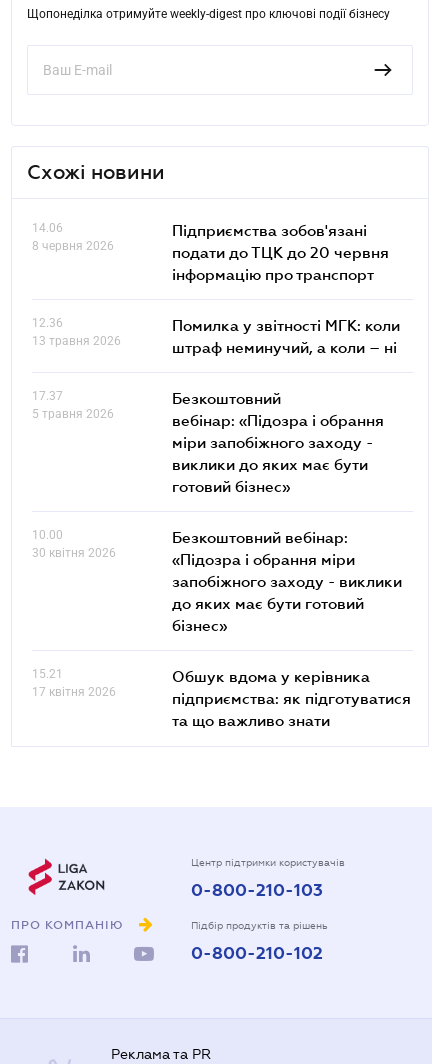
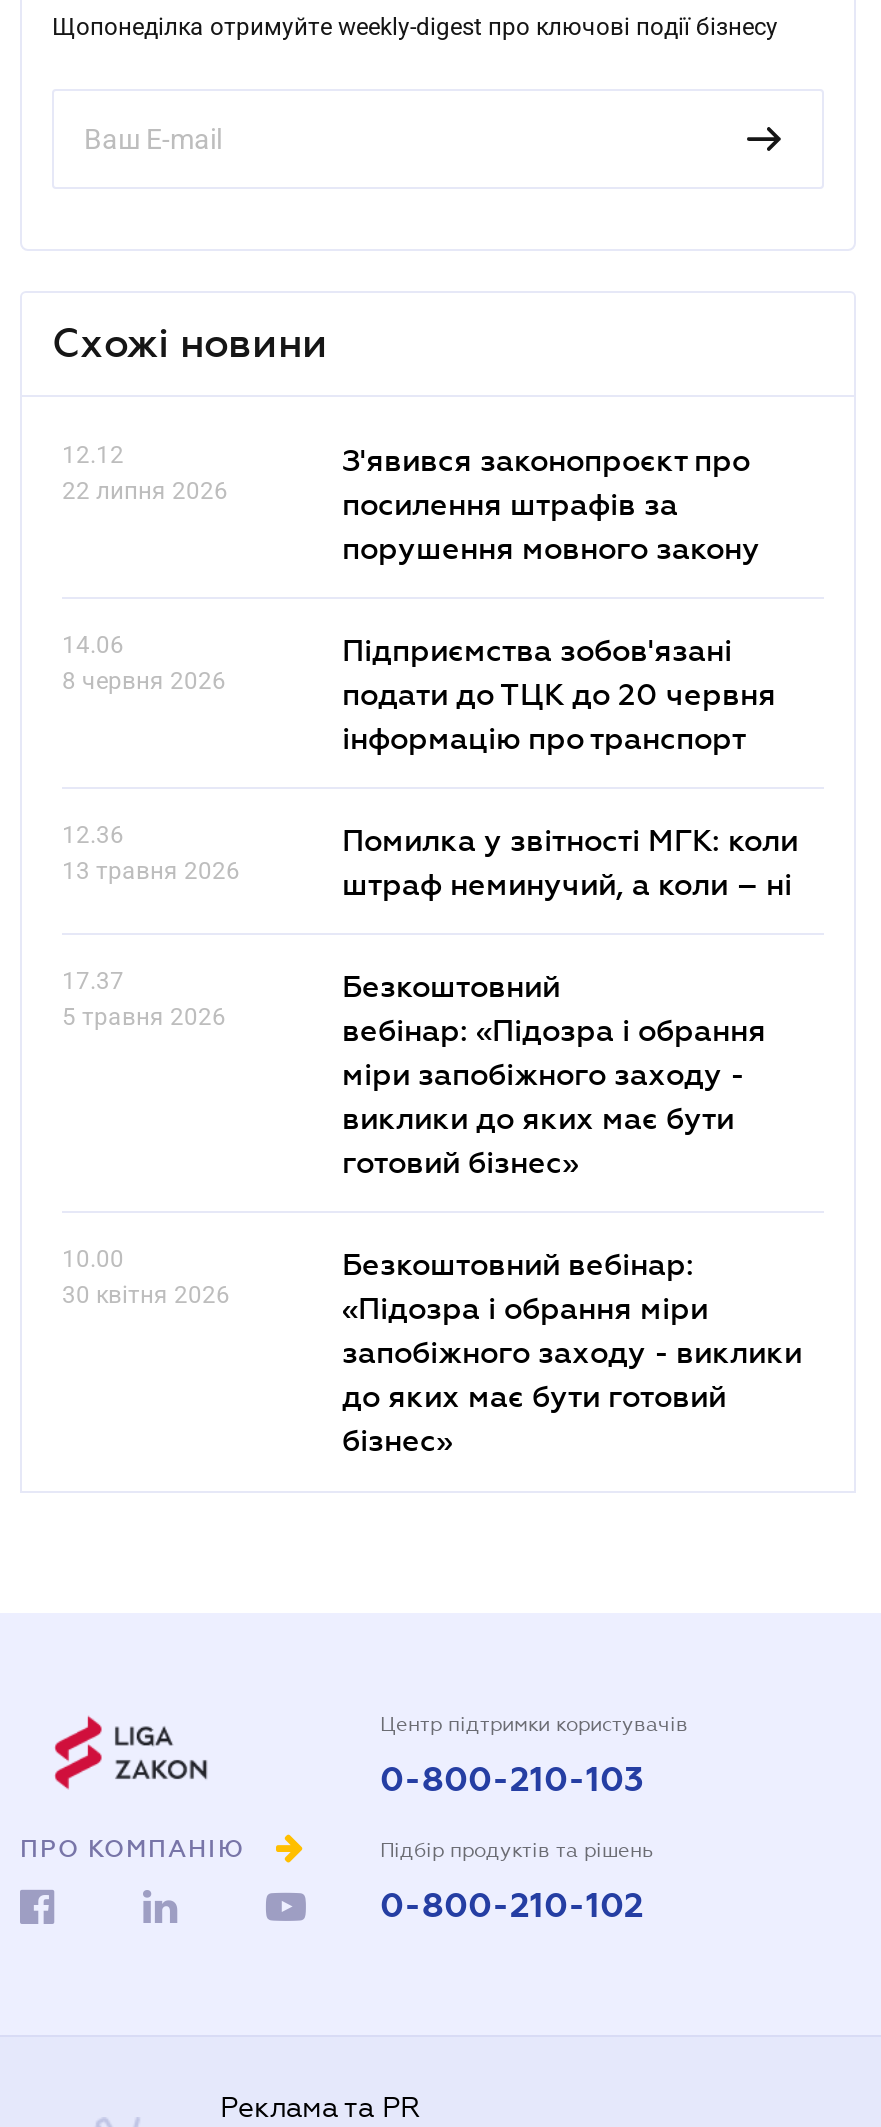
none -> [62,440,228,504] 12.12 | 22 липня 2026
none -> [342,440,760,564] З'явився законопроєкт про | посилення штрафів за | порушення мовного закону
moved [32,221,402,634] -> [62,630,802,1456]: 14.06 | 8 червня 2026 | Підприємства зобов'язані | ... | до яких має бути готовий | бізнес»
[32,667,116,699] 15.21 | 17 квітня 2026 -> none
[172,667,411,729] Обшук вдома у керівника | підприємства: як підготуватися | та що важливо знати -> none

